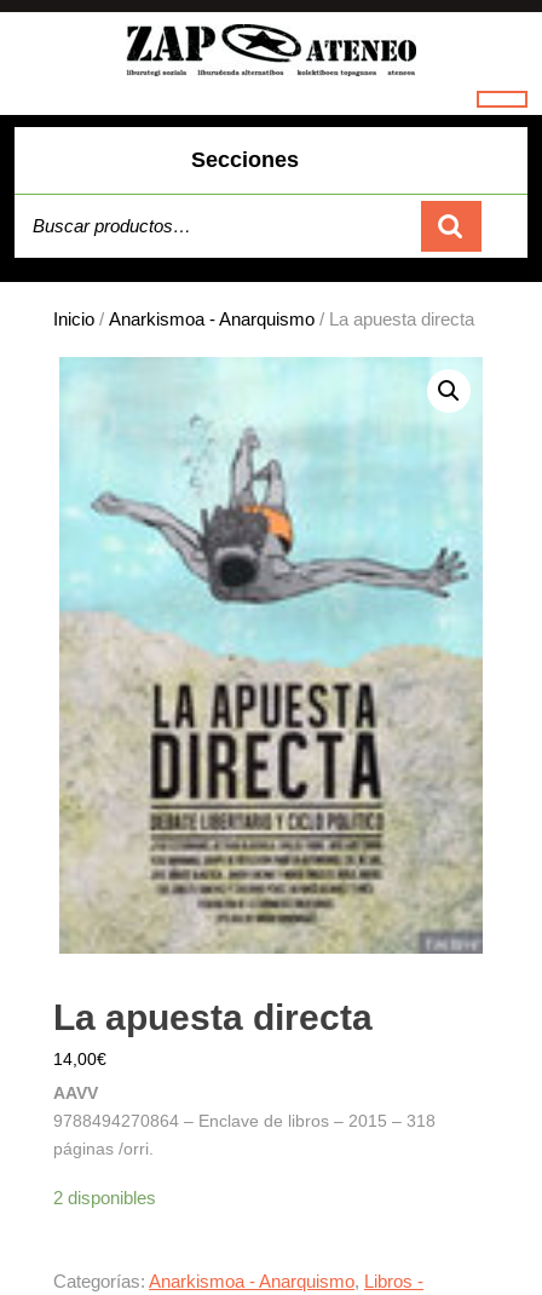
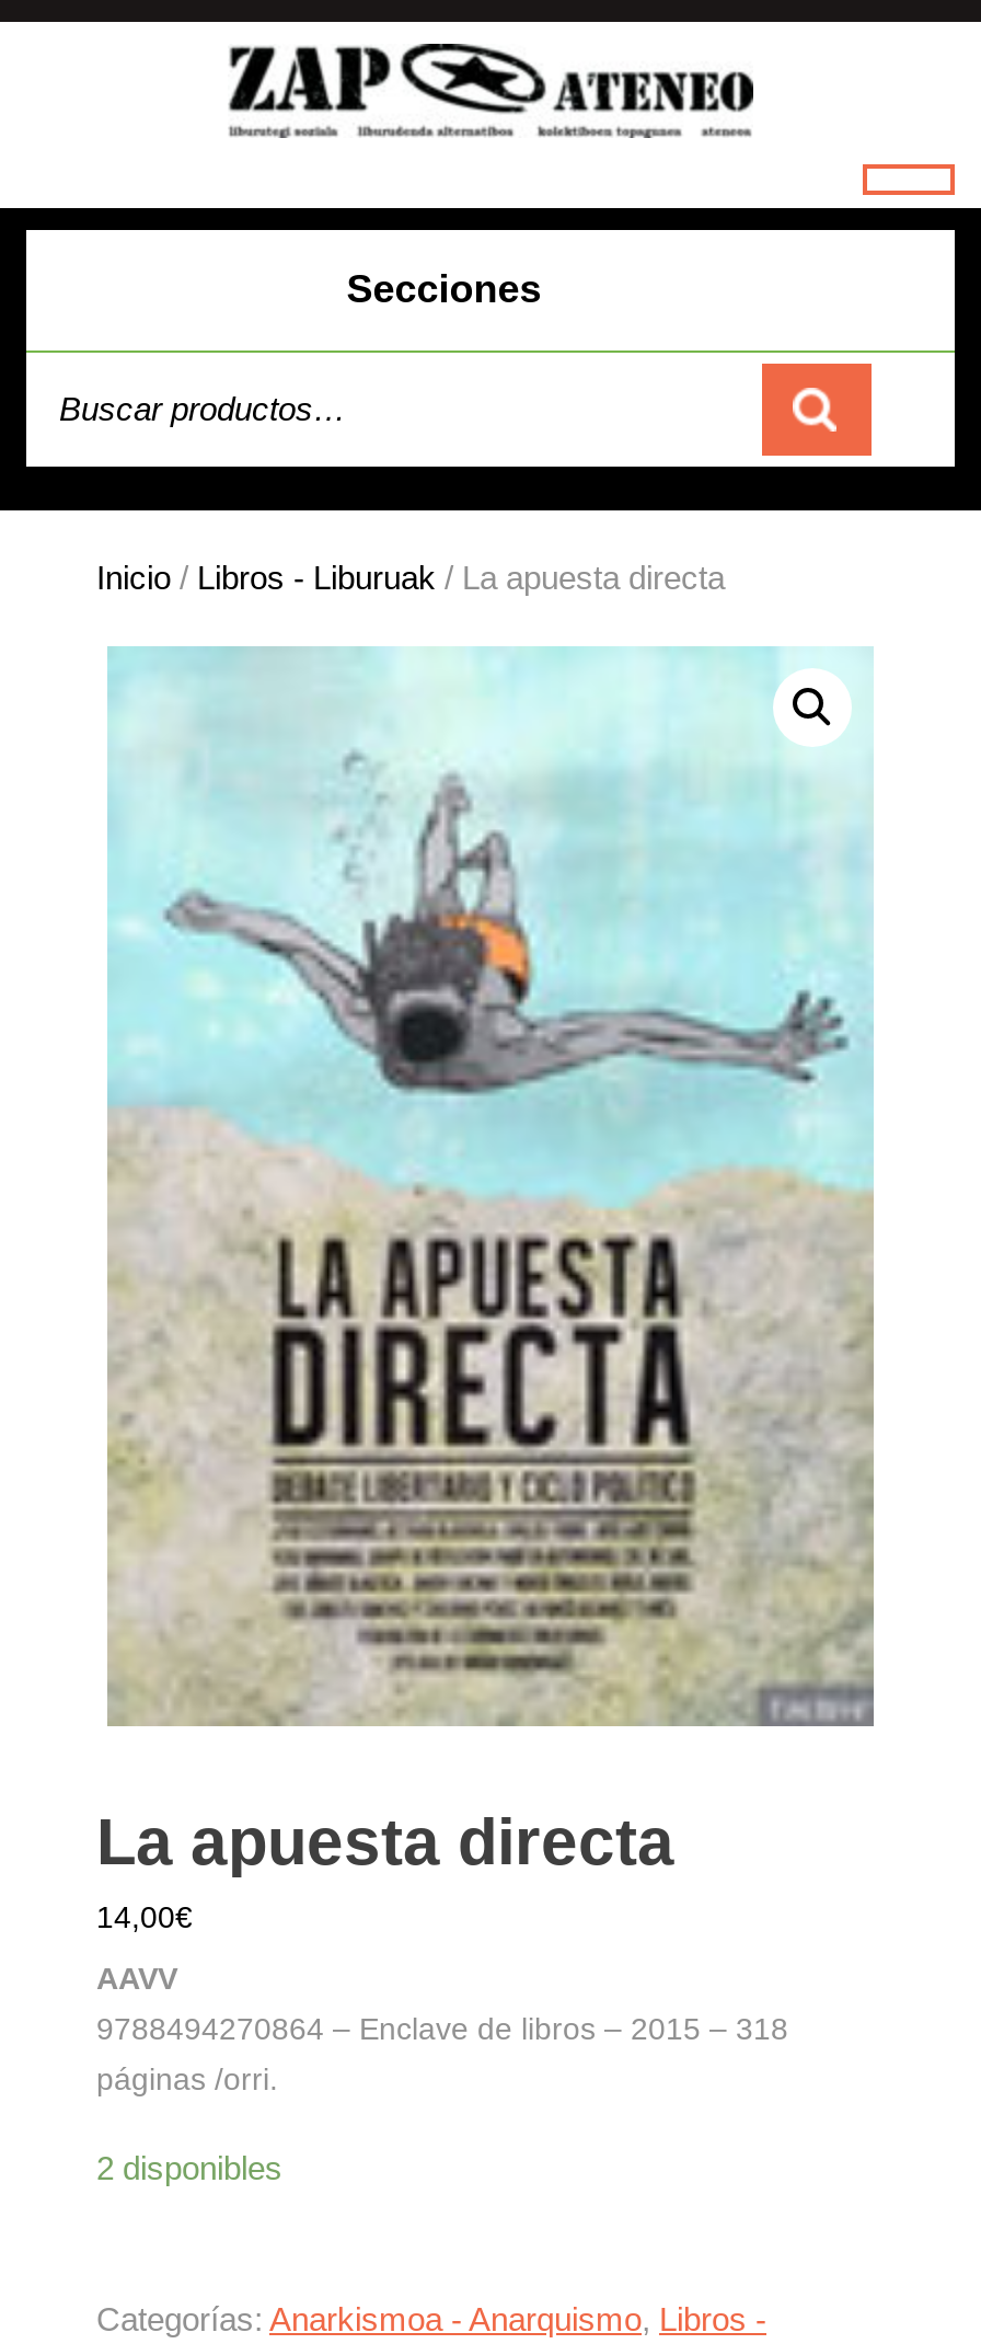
[53,309,474,329] Inicio / Anarkismoa - Anarquismo / La apuesta directa -> [96,559,725,596] Inicio / Libros - Liburuak / La apuesta directa

